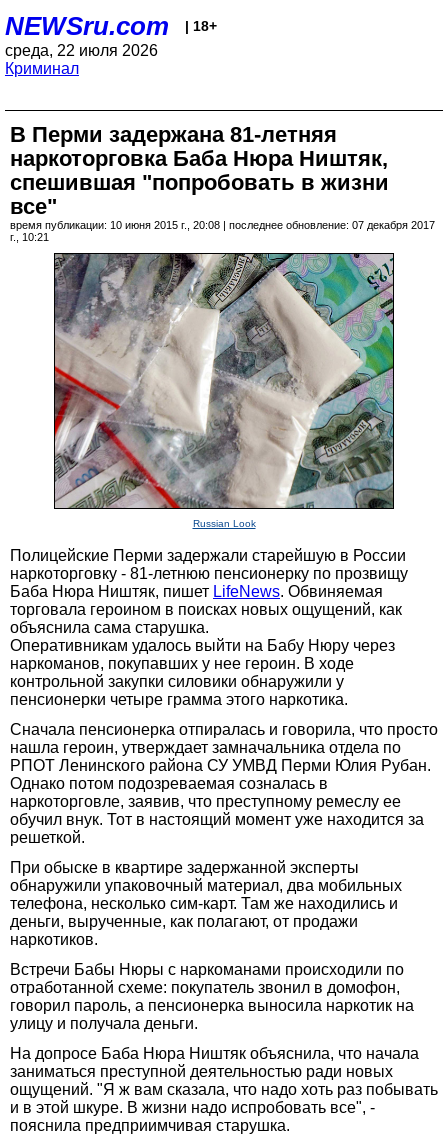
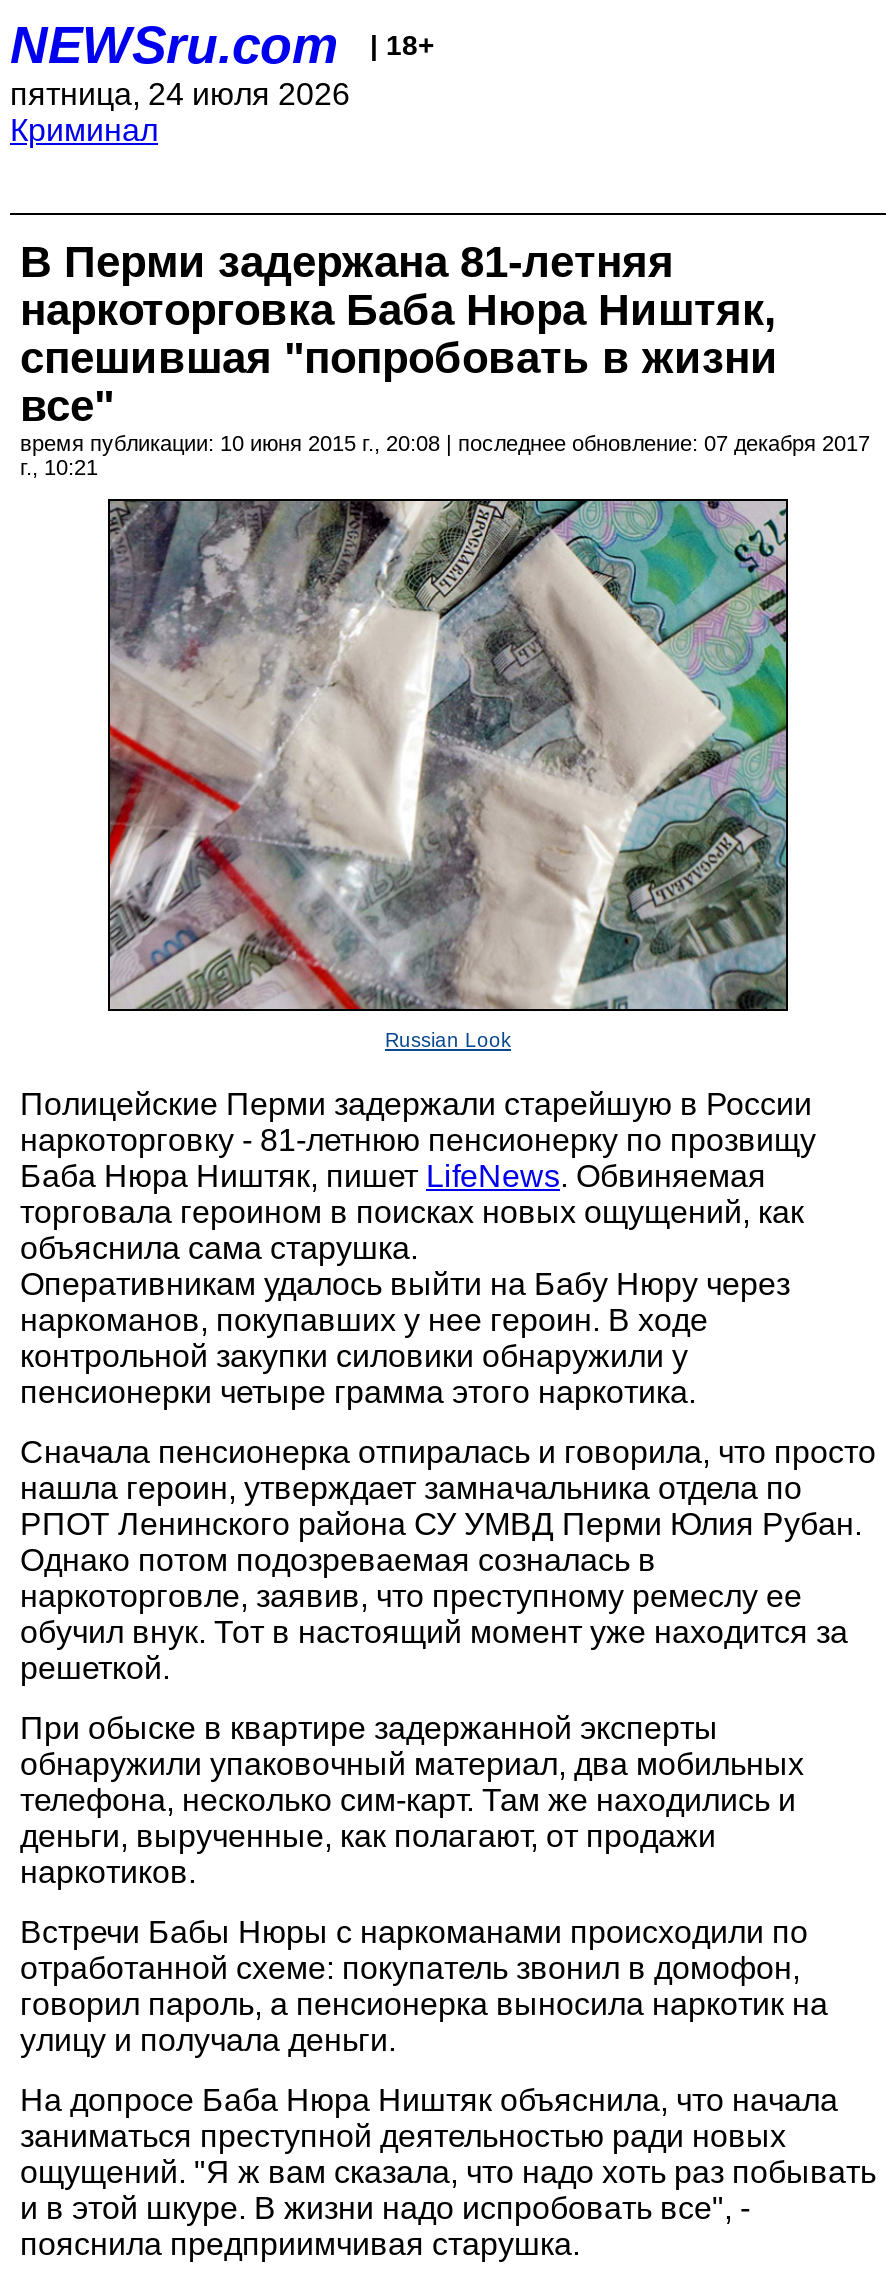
[5,42,158,59] среда, 22 июля 2026 -> [10,77,350,111] пятница, 24 июля 2026

